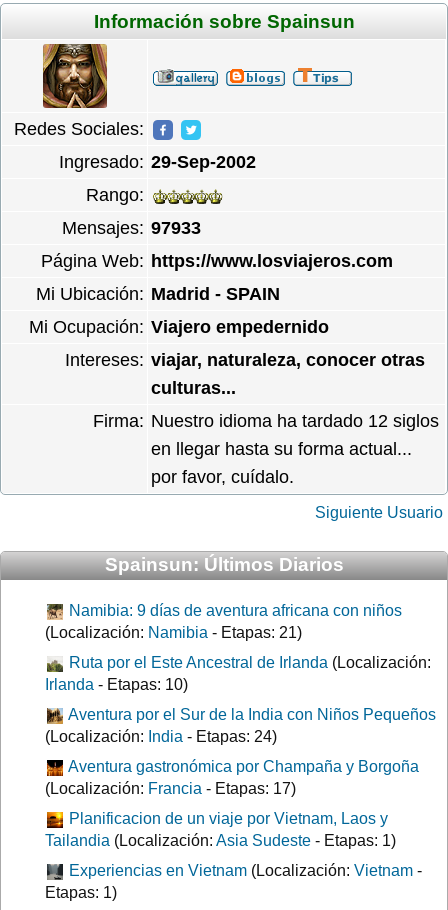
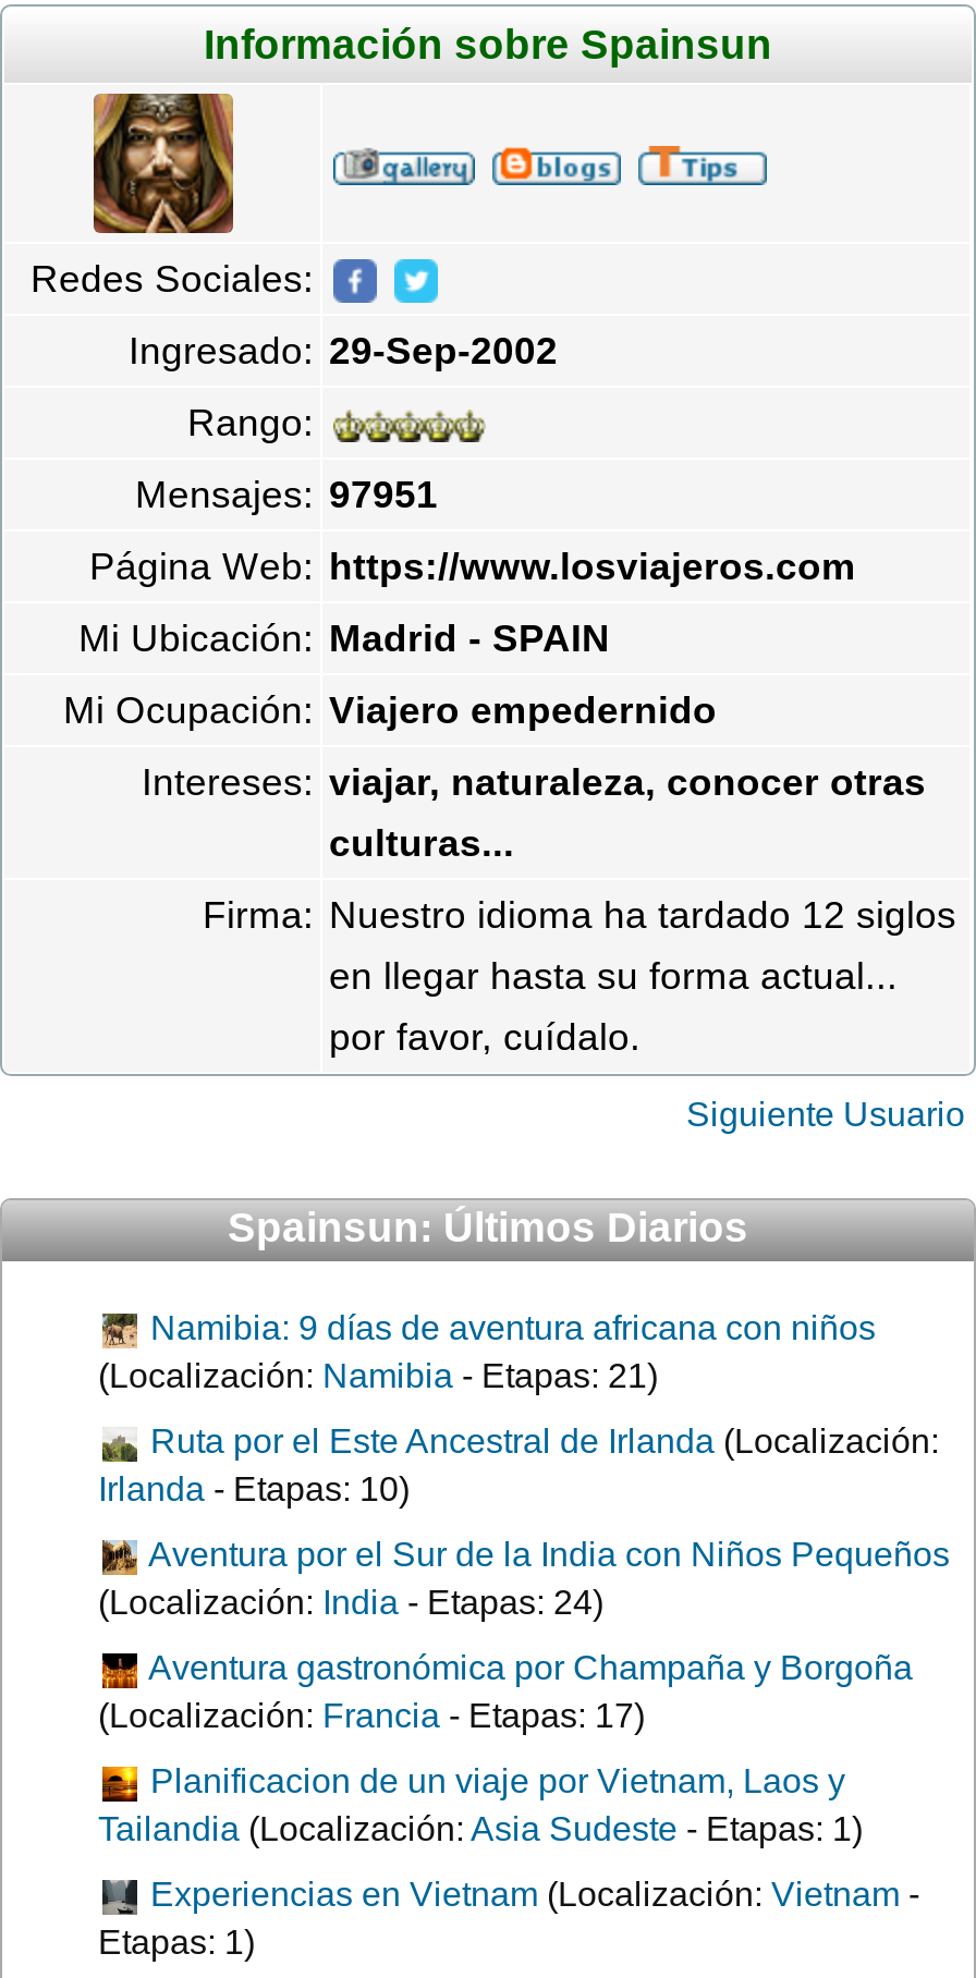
[62,218,201,238] Mensajes: 97933 -> [135,473,438,516] Mensajes: 97951

